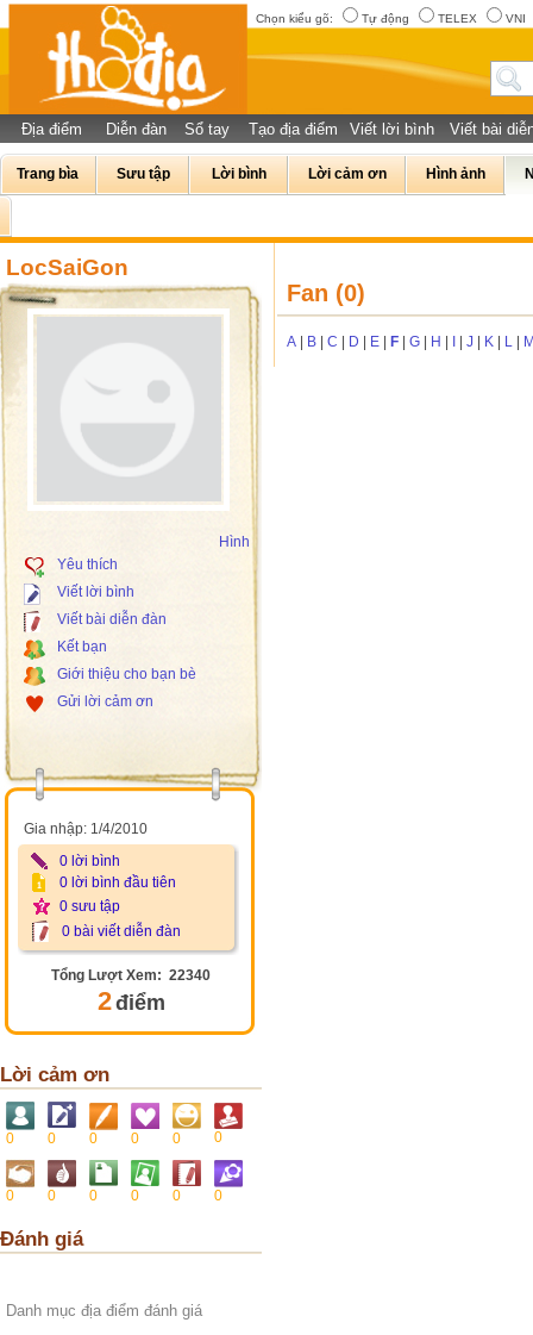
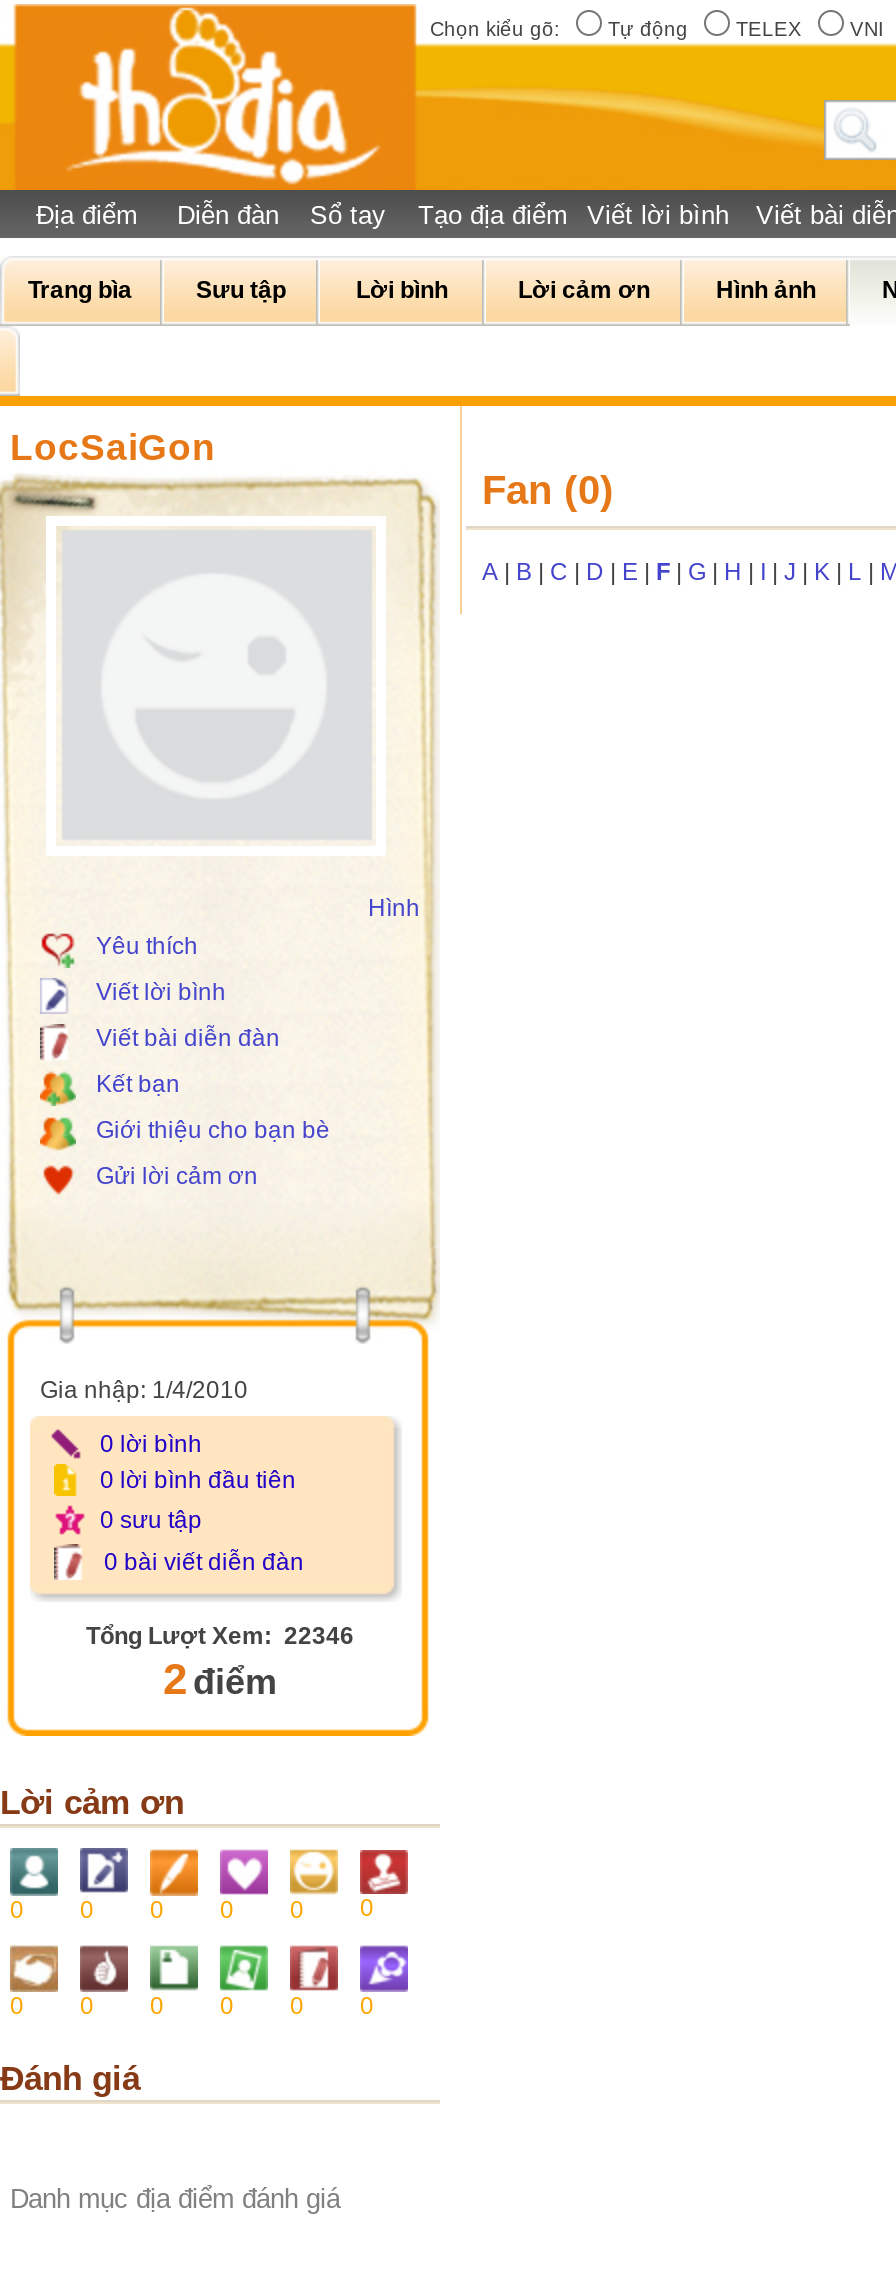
[51,967,211,984] Tổng Lượt Xem: 22340 -> [86,1622,354,1650] Tổng Lượt Xem: 22346

